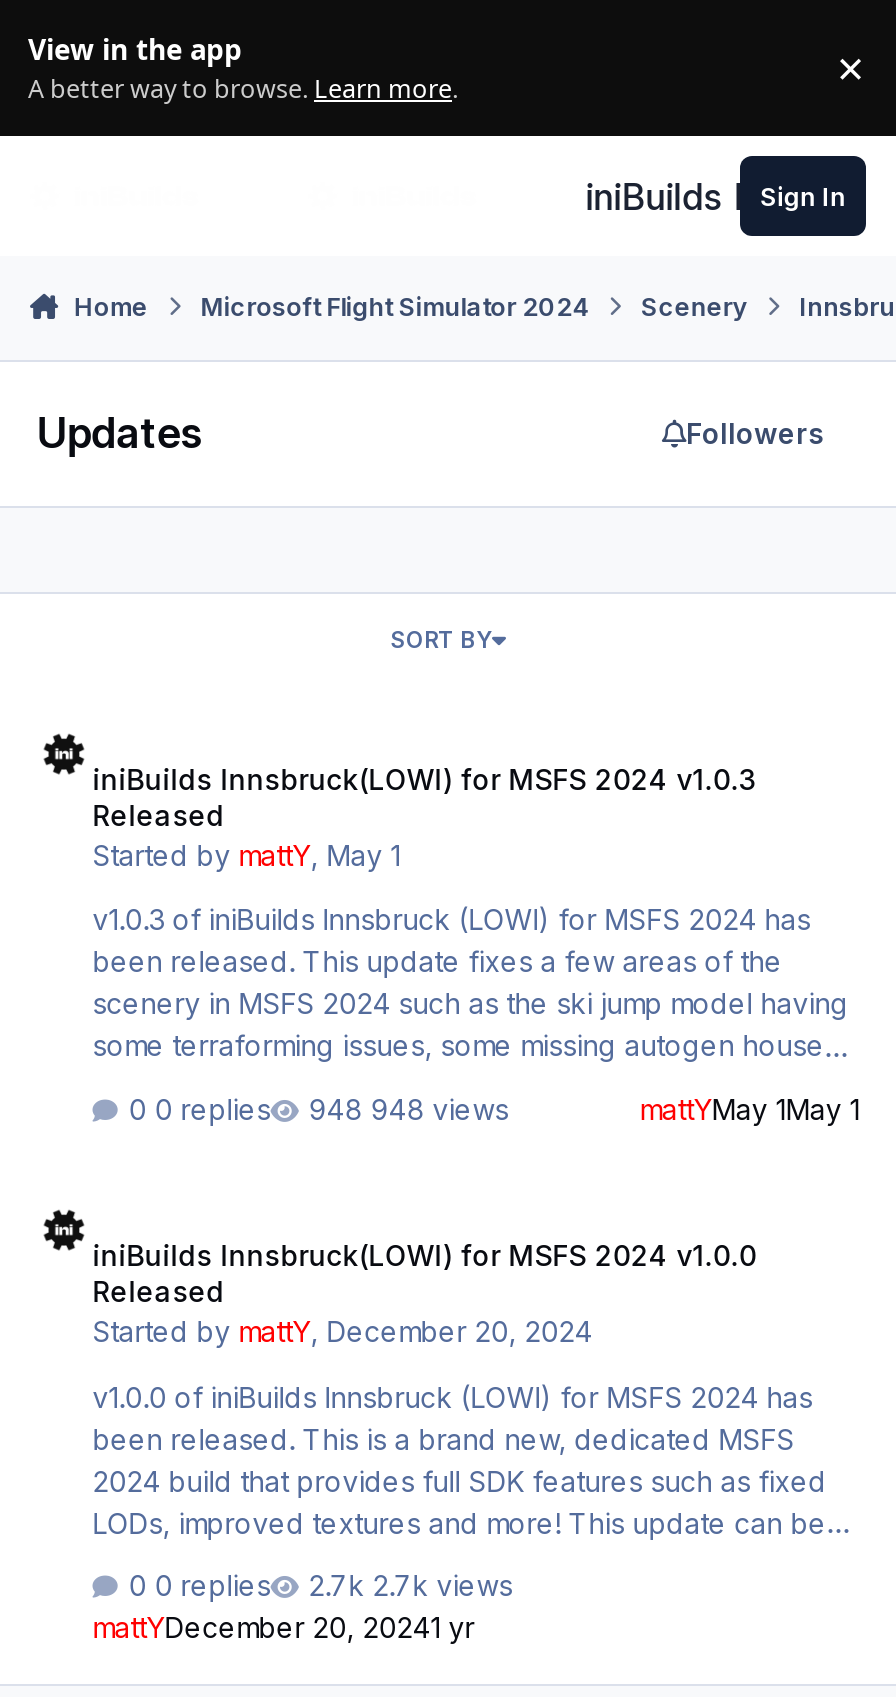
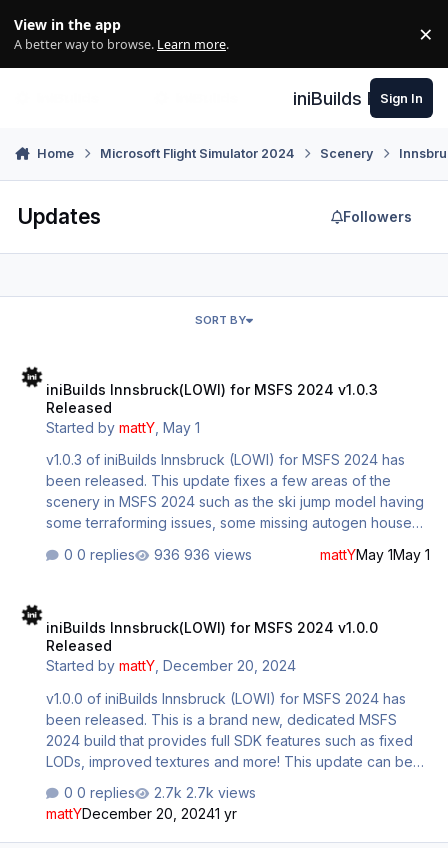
[370,1092,508,1126] 948 views -> [184,546,252,563] 936 views

